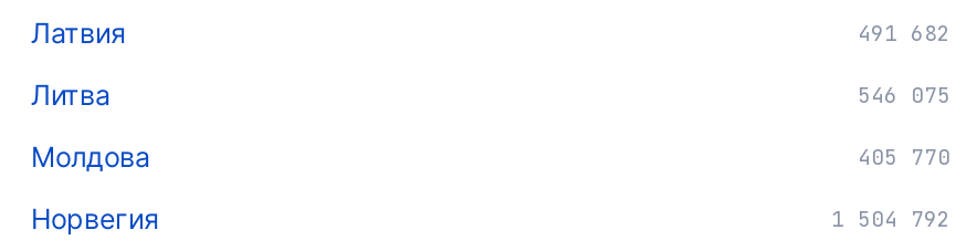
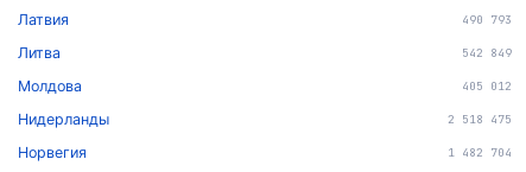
[858,19,950,48] 491 682 -> [462,12,512,27] 490 793
[858,81,950,109] 546 075 -> [462,45,512,60] 542 849
[858,143,950,171] 405 770 -> [18,78,512,128] 405 012 | Нидерланды | 2 518 475
[831,205,950,233] 1 504 792 -> [448,145,512,160] 1 482 704

